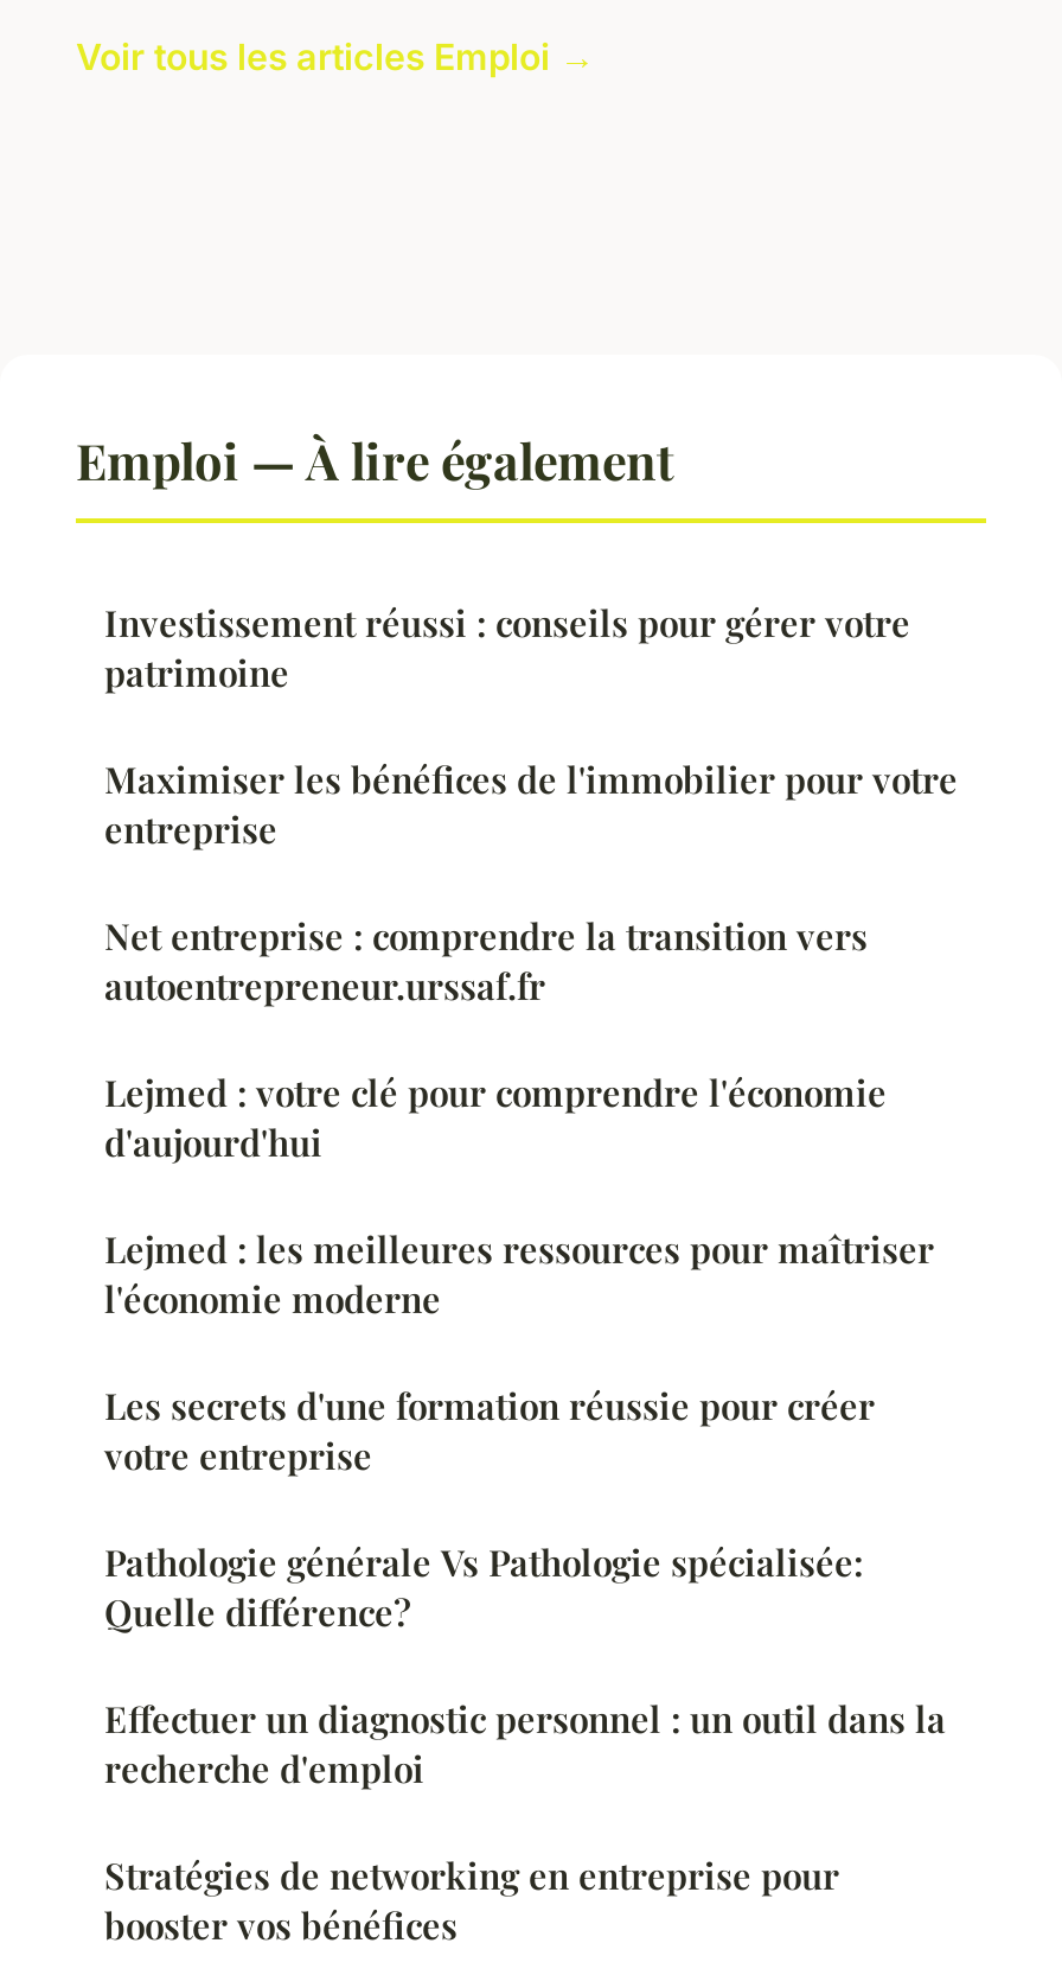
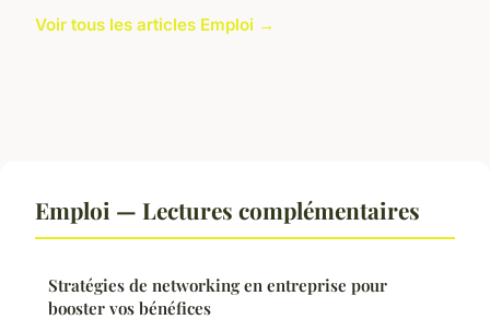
[76,426,958,1793] Emploi — À lire également | Investissement réussi : conseils pour gérer votre | patrimoine | Maximiser les bénéfices de l'immobilier pour votre | entreprise | Net entreprise : comprendre la transition vers | autoentrepreneur.urssaf.fr | Lejmed : votre clé pour comprendre l'économie | d'aujourd'hui | Lejmed : les meilleures ressources pour maîtriser | l'économie moderne | Les secrets d'une formation réussie pour créer | votre entreprise | Pathologie générale Vs Pathologie spécialisée: | Quelle différence? | Effectuer un diagnostic personnel : un outil dans la | recherche d'emploi -> [35,195,420,225] Emploi — Lectures complémentaires

